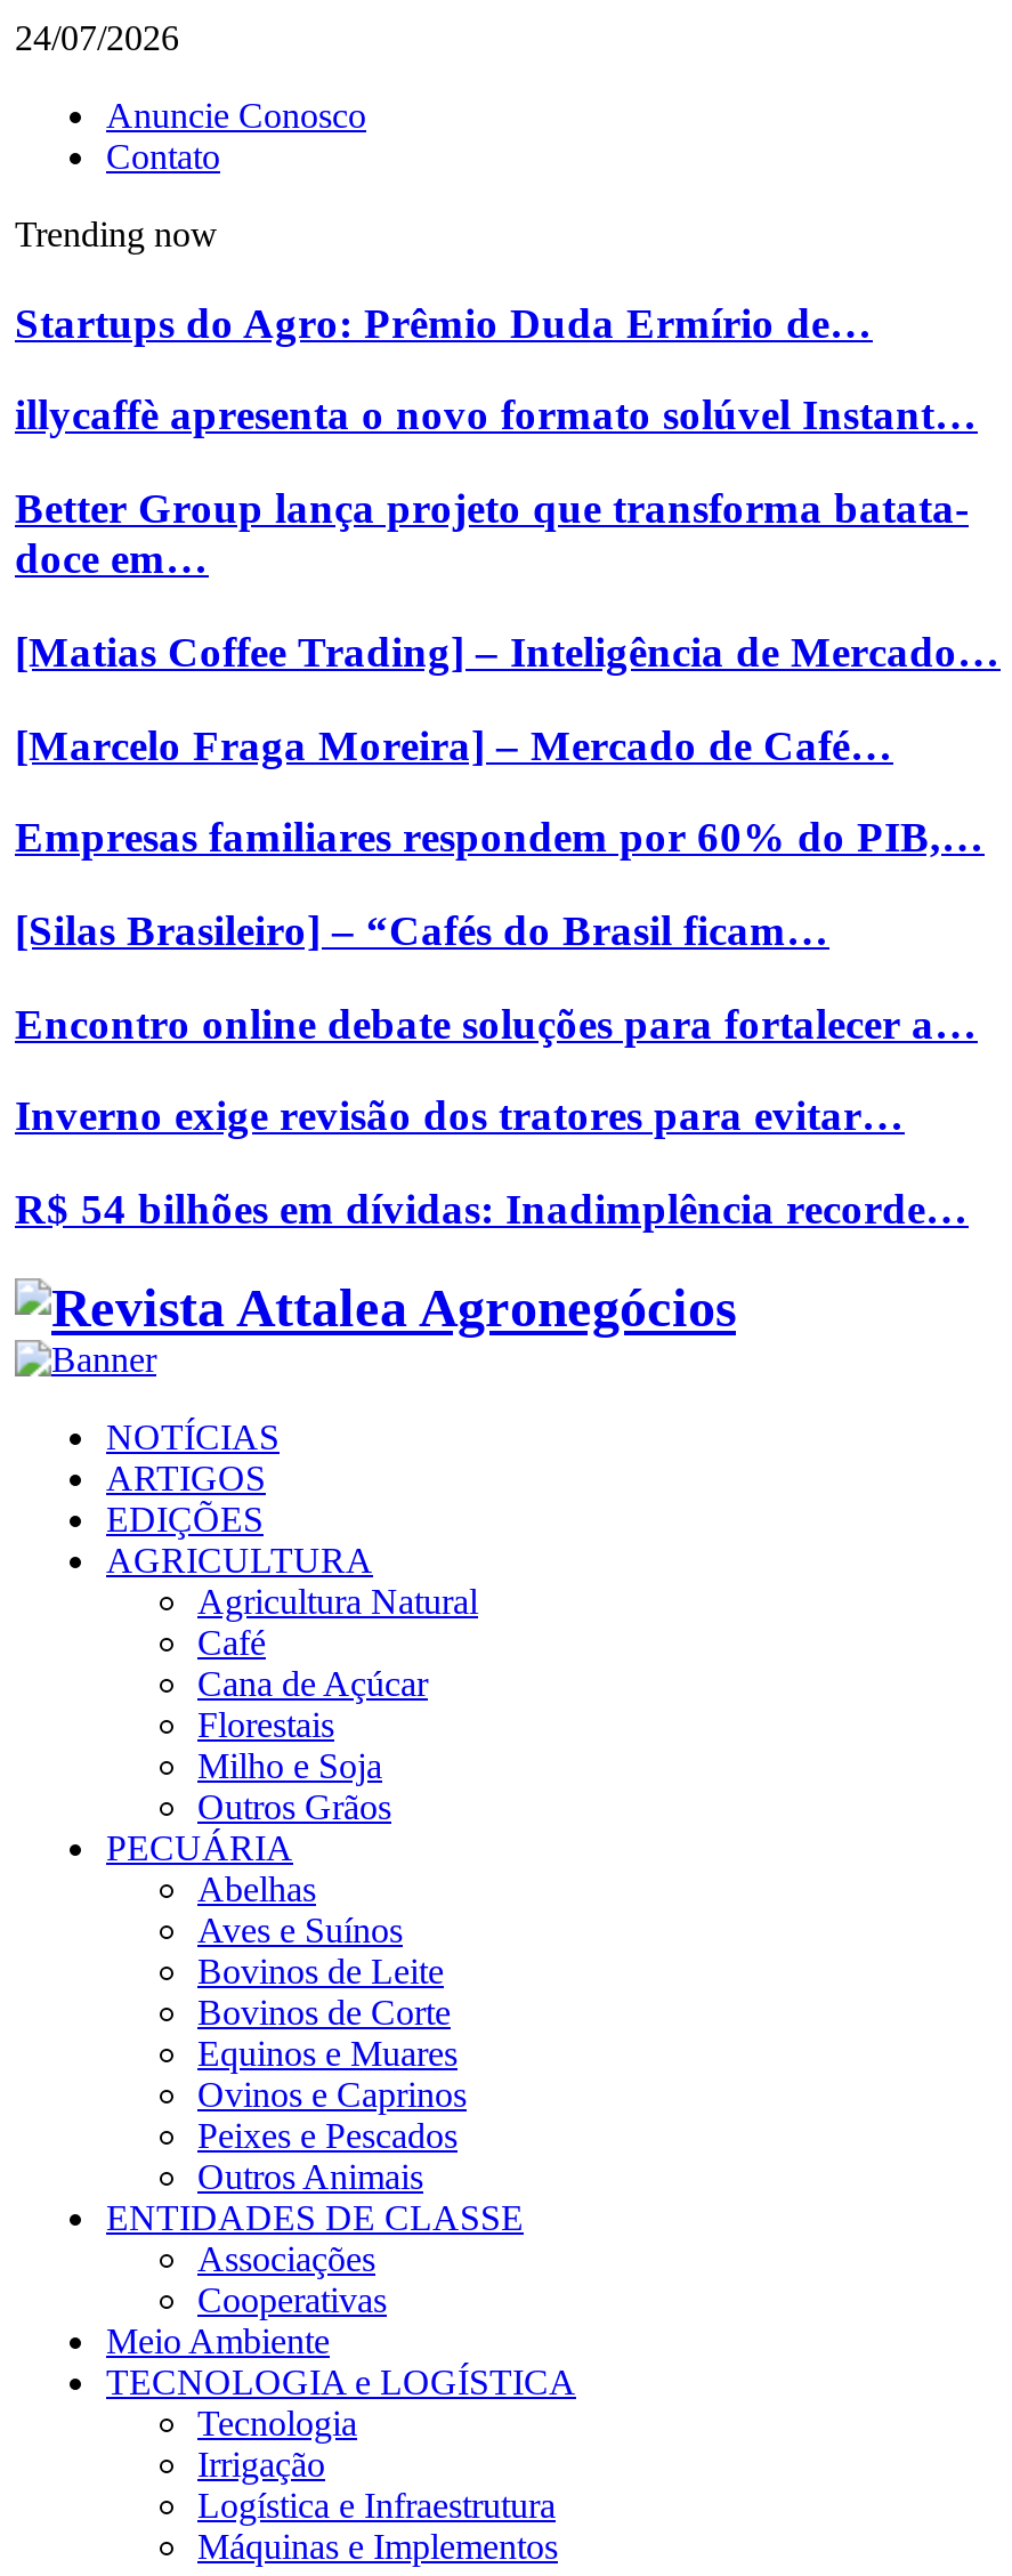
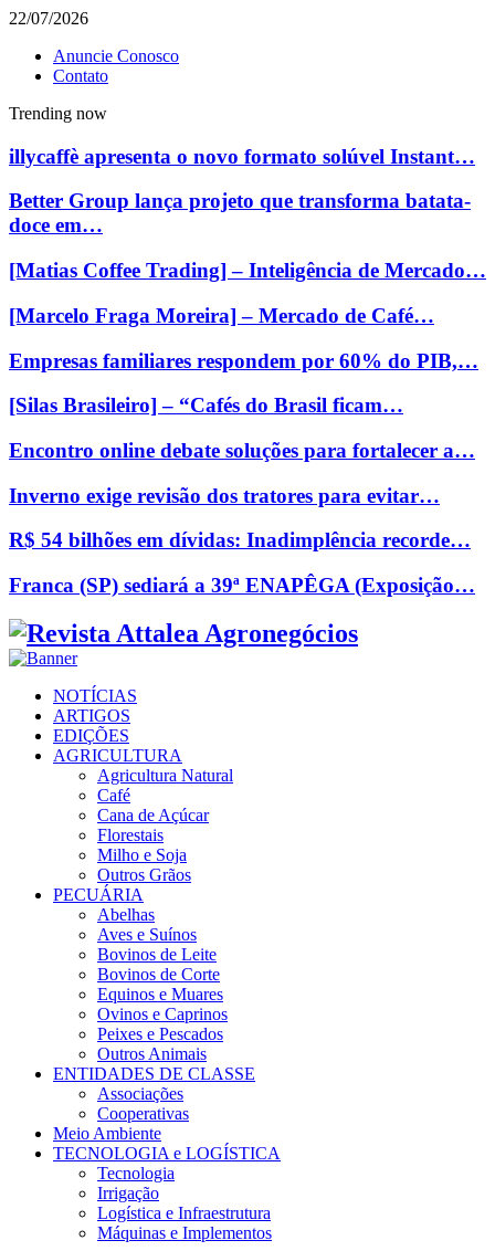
[15,18,179,57] 24/07/2026 -> [9,9,88,28] 22/07/2026
[15,298,873,346] Startups do Agro: Prêmio Duda Ermírio de… -> none
moved [15,391,1001,1233] -> [9,144,486,552]: illycaffè apresenta o novo formato solúvel Instant… | Better Group lança projeto que transforma batata- | doce em… | ... | Inverno exige revisão dos tratores para evitar… | R$ 54 bilhões em dívidas: Inadimplência recorde…
none -> [9,574,475,597] Franca (SP) sediará a 39ª ENAPÊGA (Exposição…

